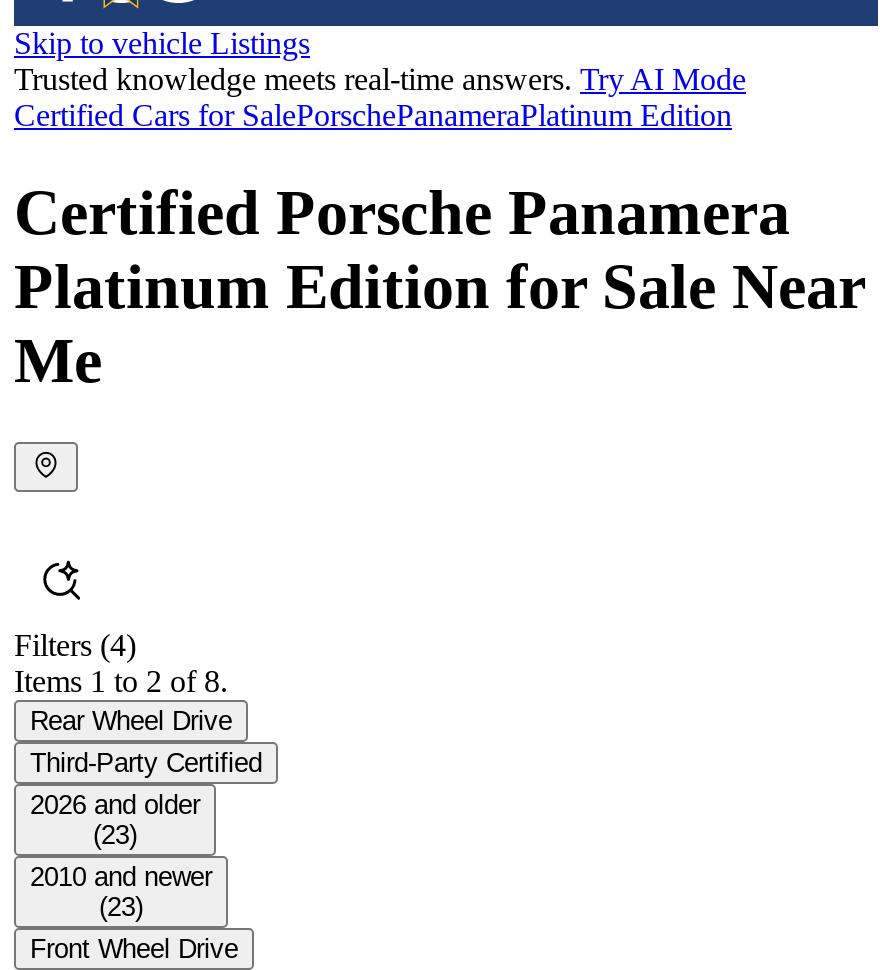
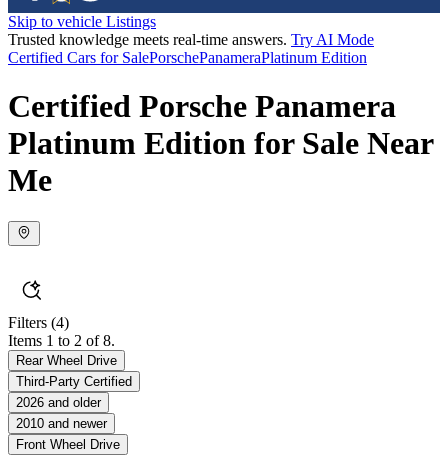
[93,820,137,850] (23) -> none
[99,892,143,922] (23) -> none

